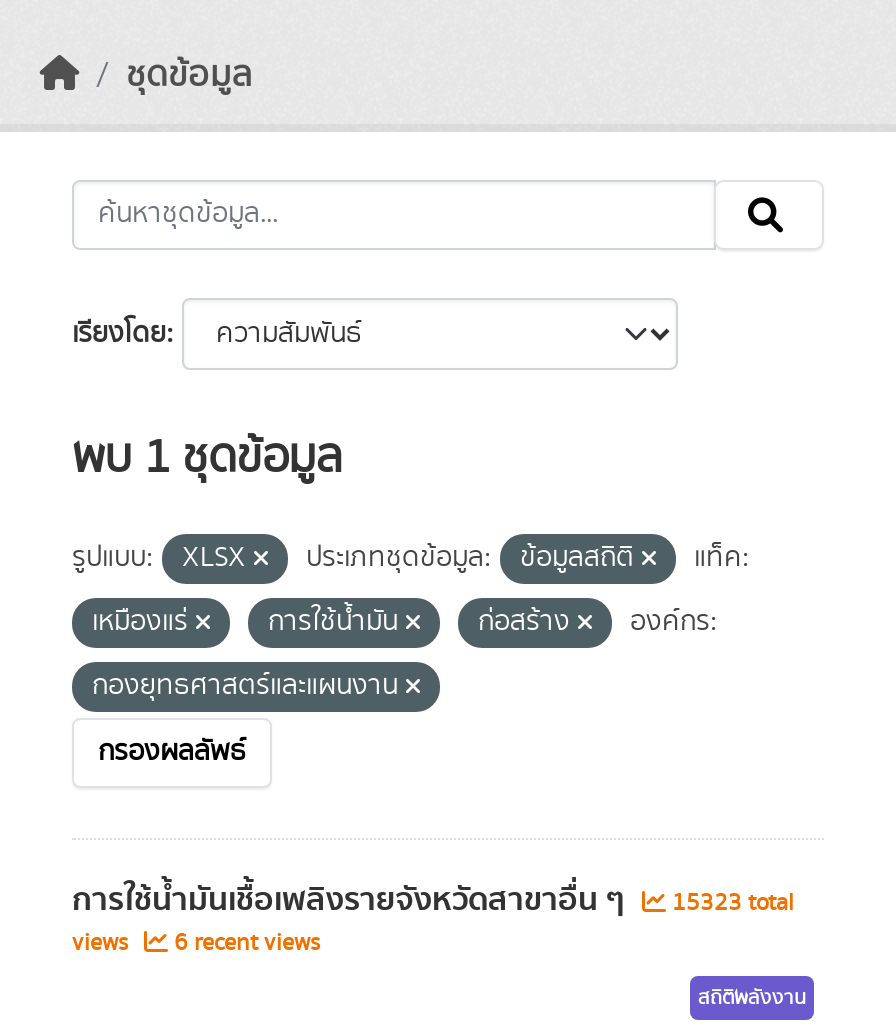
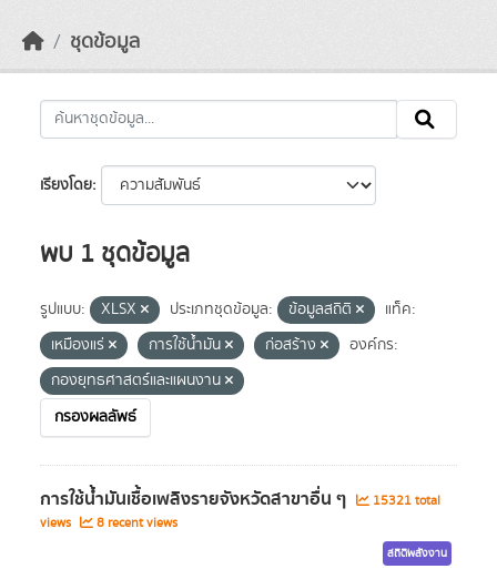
[72,874,794,926] การใช้น้ำมันเชื้อเพลิงรายจังหวัดสาขาอื่น ๆ 15323 total -> [40,485,440,514] การใช้น้ำมันเชื้อเพลิงรายจังหวัดสาขาอื่น ๆ 15321 total
[72,926,320,960] views 6 recent views -> [40,514,177,532] views 8 recent views

